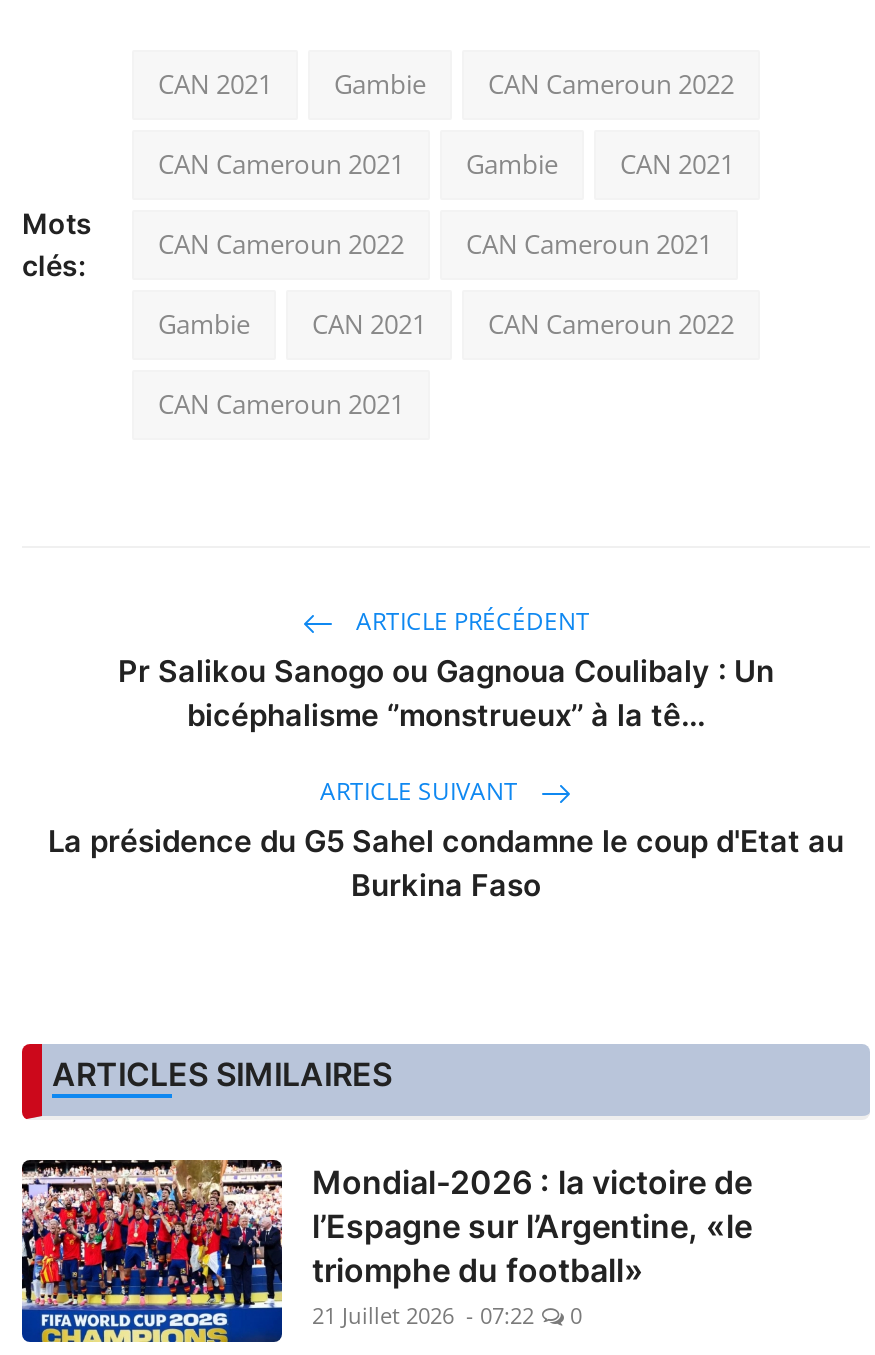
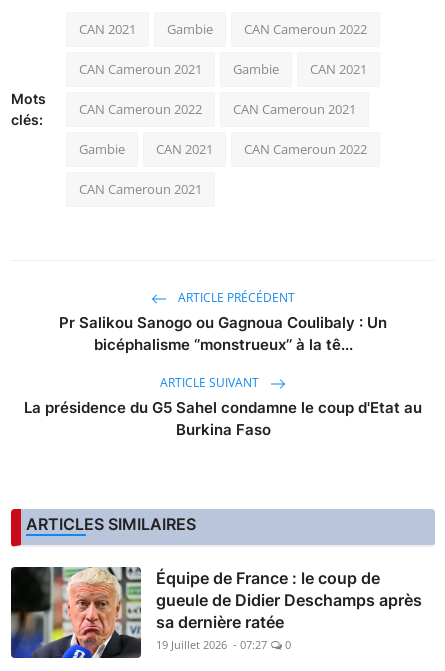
[20,1158,752,1344] [image] | Mondial-2026 : la victoire de | l’Espagne sur l’Argentine, «le | triomphe du football» | 21 Juillet 2026 - 07:22 -> [10,566,422,659] [image] | Équipe de France : le coup de | gueule de Didier Deschamps après | sa dernière ratée | 19 Juillet 2026 - 07:27

